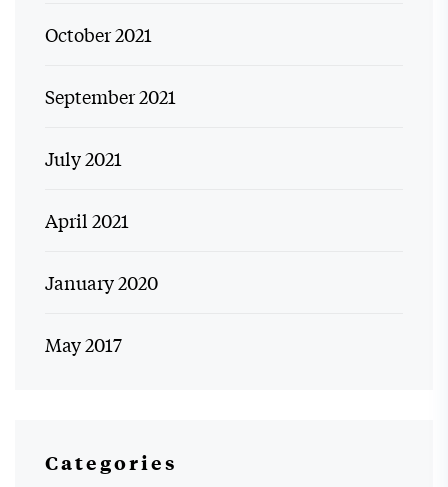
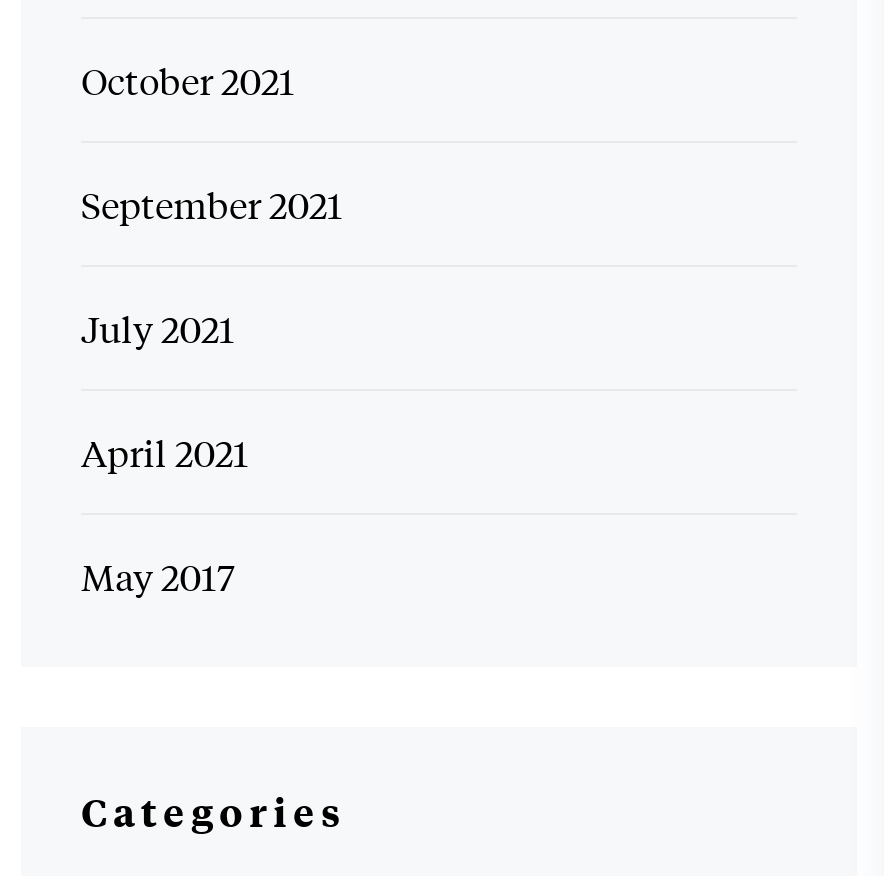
[45,269,158,295] January 2020 -> none

